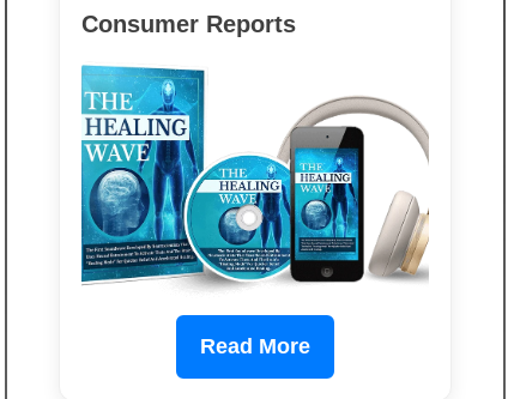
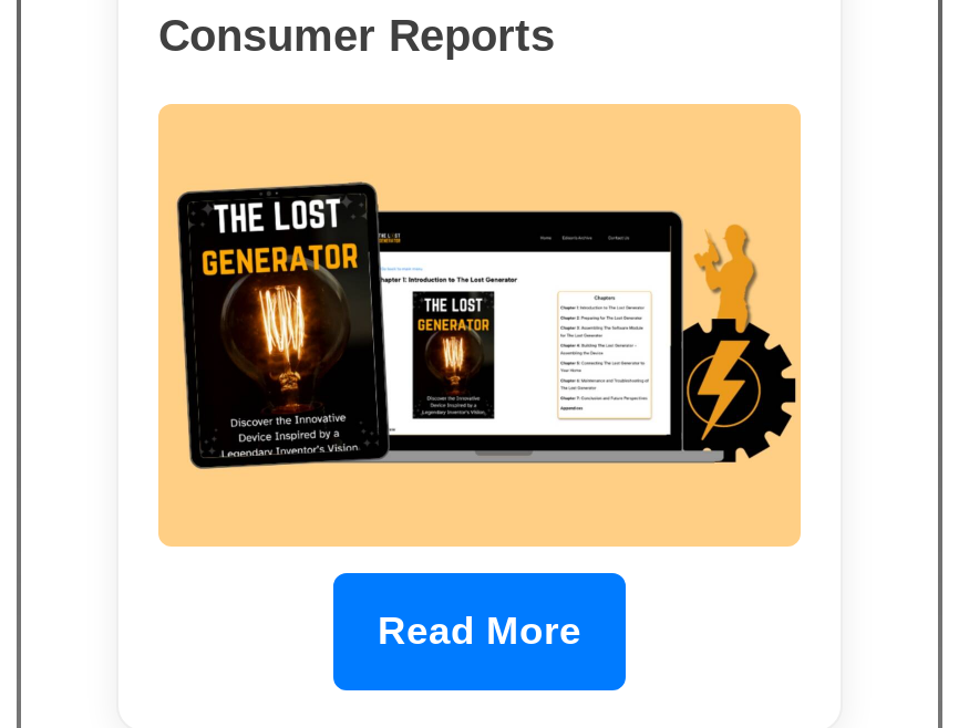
[80,61,429,301] [image] -> [156,102,803,549] [image]

